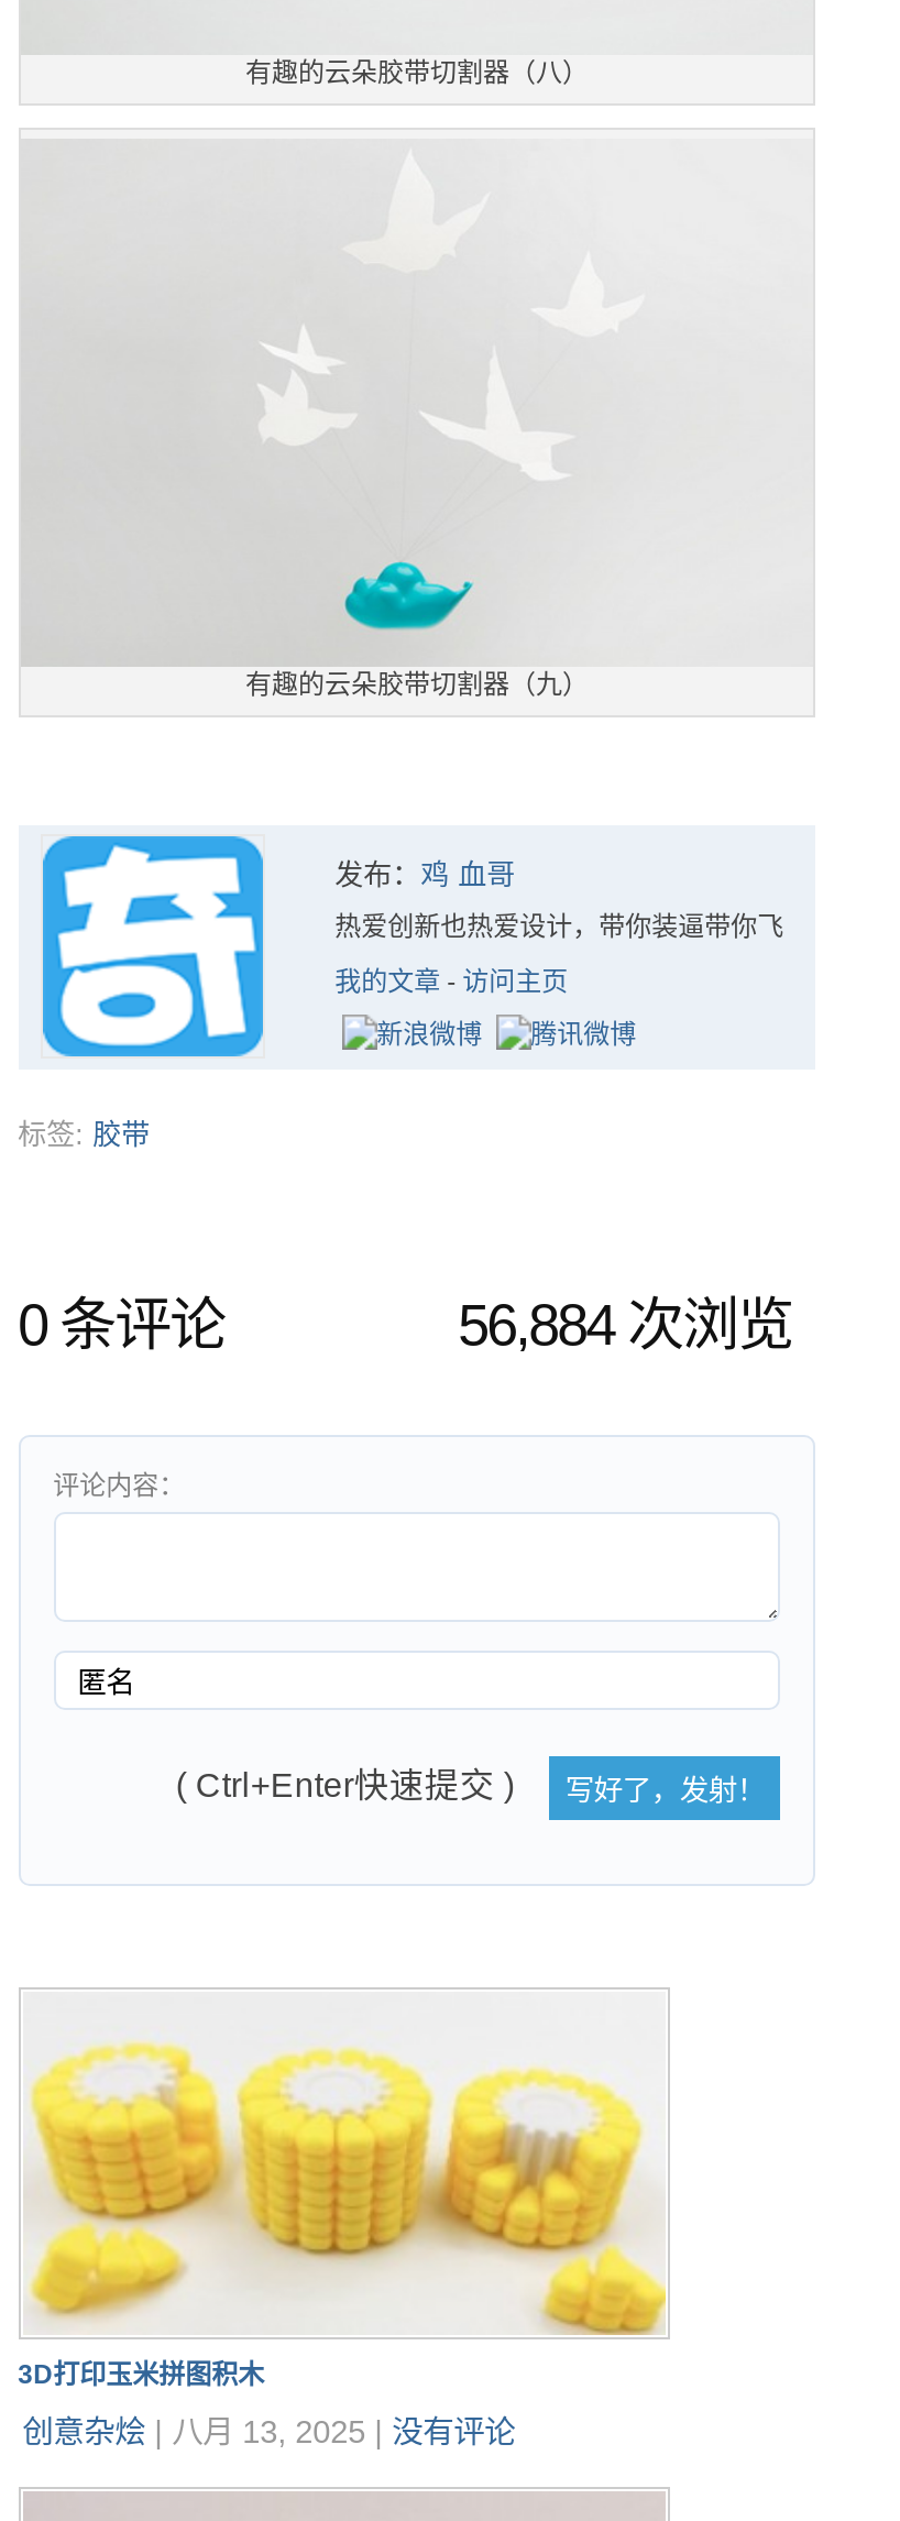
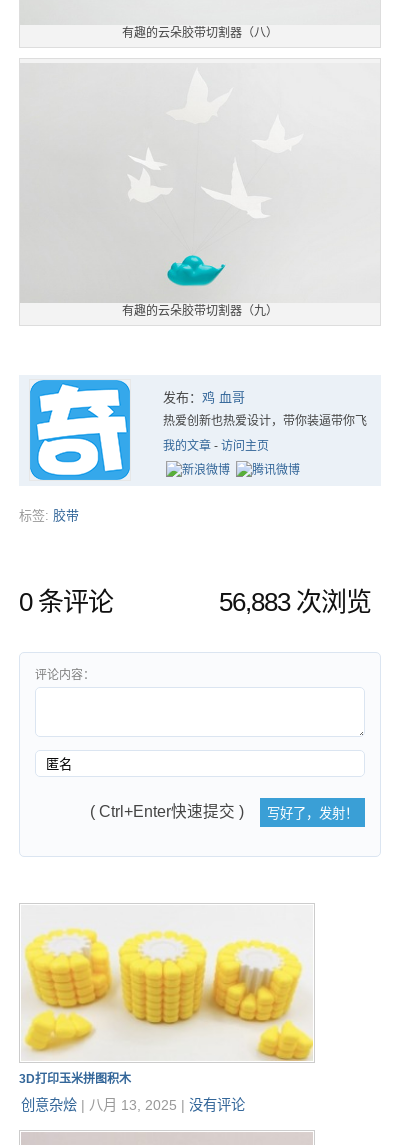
[458,1292,792,1358] 56,884 次浏览 -> [219,587,371,617] 56,883 次浏览

